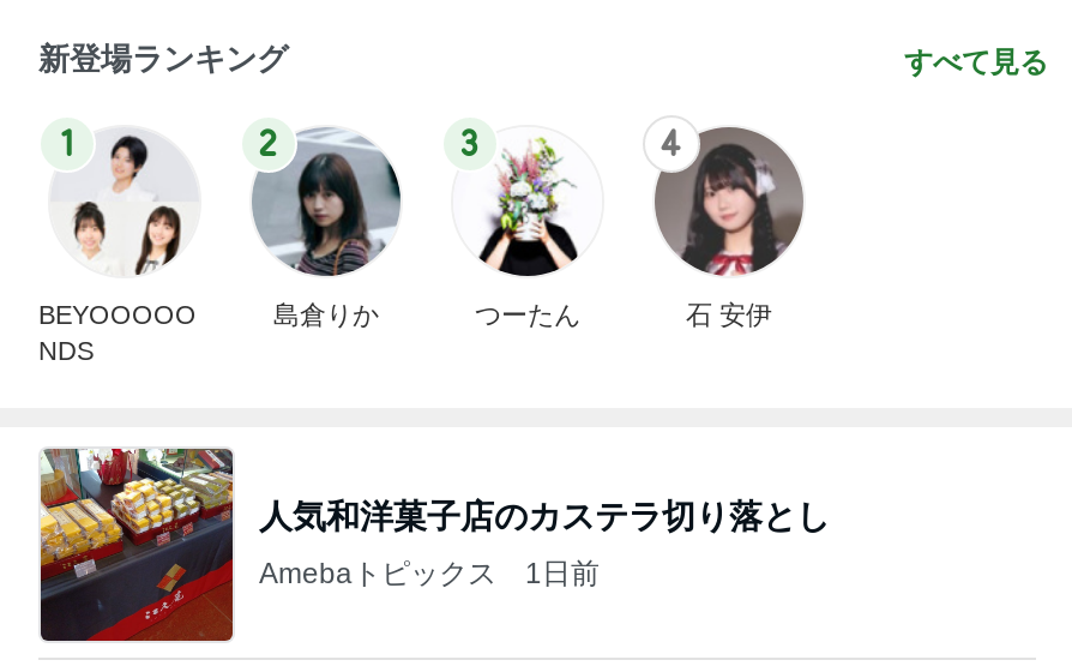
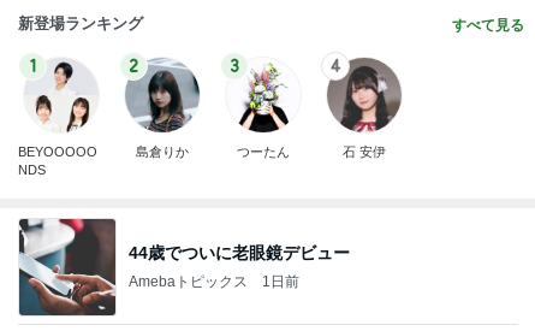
[38,446,830,643] [image] | 人気和洋菓子店のカステラ切り落とし -> [18,218,350,317] [image] | 44歳でついに老眼鏡デビュー

